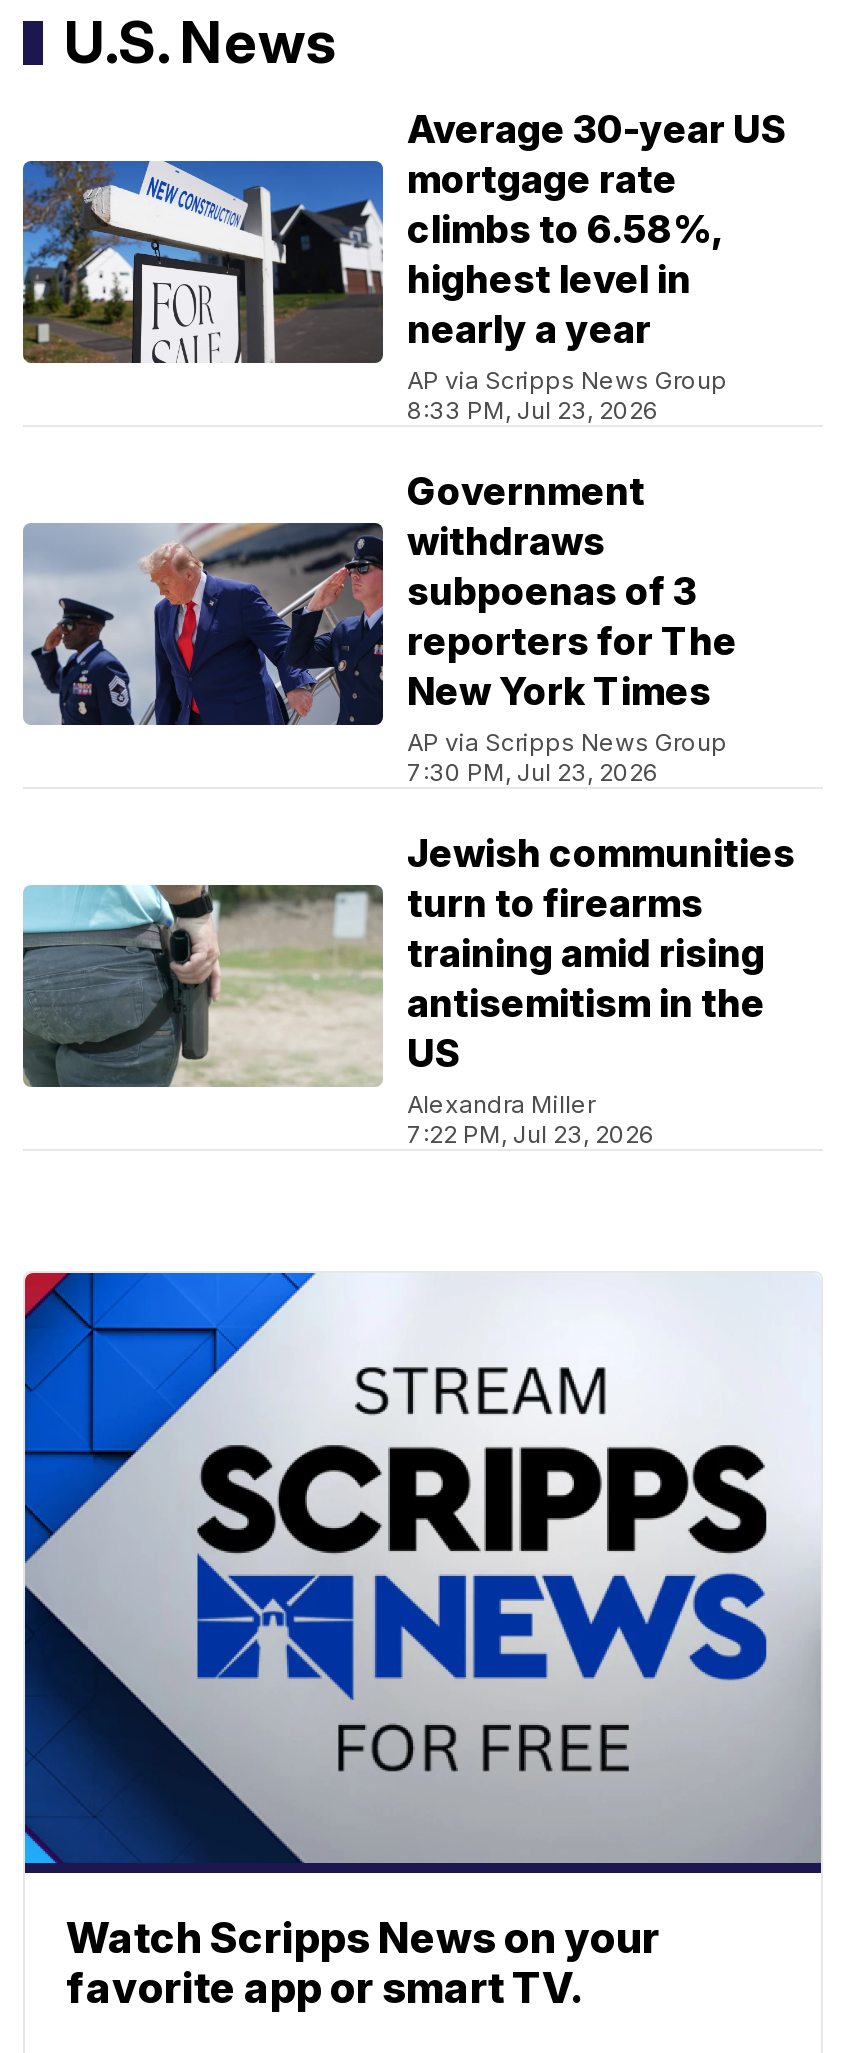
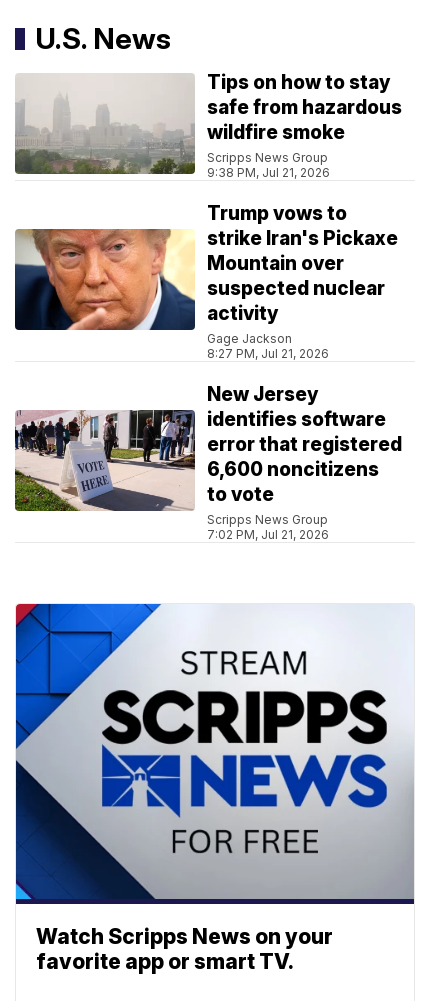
[23,108,787,426] [image] | Average 30-year US | mortgage rate | climbs to 6.58%, | highest level in | nearly a year | AP via Scripps News Group | 8:33 PM, Jul 23, 2026 -> [14,71,402,180] [image] | Tips on how to stay | safe from hazardous | wildfire smoke | Scripps News Group | 9:38 PM, Jul 21, 2026
[25,470,737,788] [image] | Government | withdraws | subpoenas of 3 | reporters for The | New York Times | AP via Scripps News Group | 7:30 PM, Jul 23, 2026 -> [15,202,398,361] [image] | Trump vows to | strike Iran's Pickaxe | Mountain over | suspected nuclear | activity | Gage Jackson | 8:27 PM, Jul 21, 2026
[21,832,795,1150] [image] | Jewish communities | turn to firearms | training amid rising | antisemitism in the | US | Alexandra Miller | 7:22 PM, Jul 23, 2026 -> [14,383,402,542] [image] | New Jersey | identifies software | error that registered | 6,600 noncitizens | to vote | Scripps News Group | 7:02 PM, Jul 21, 2026

